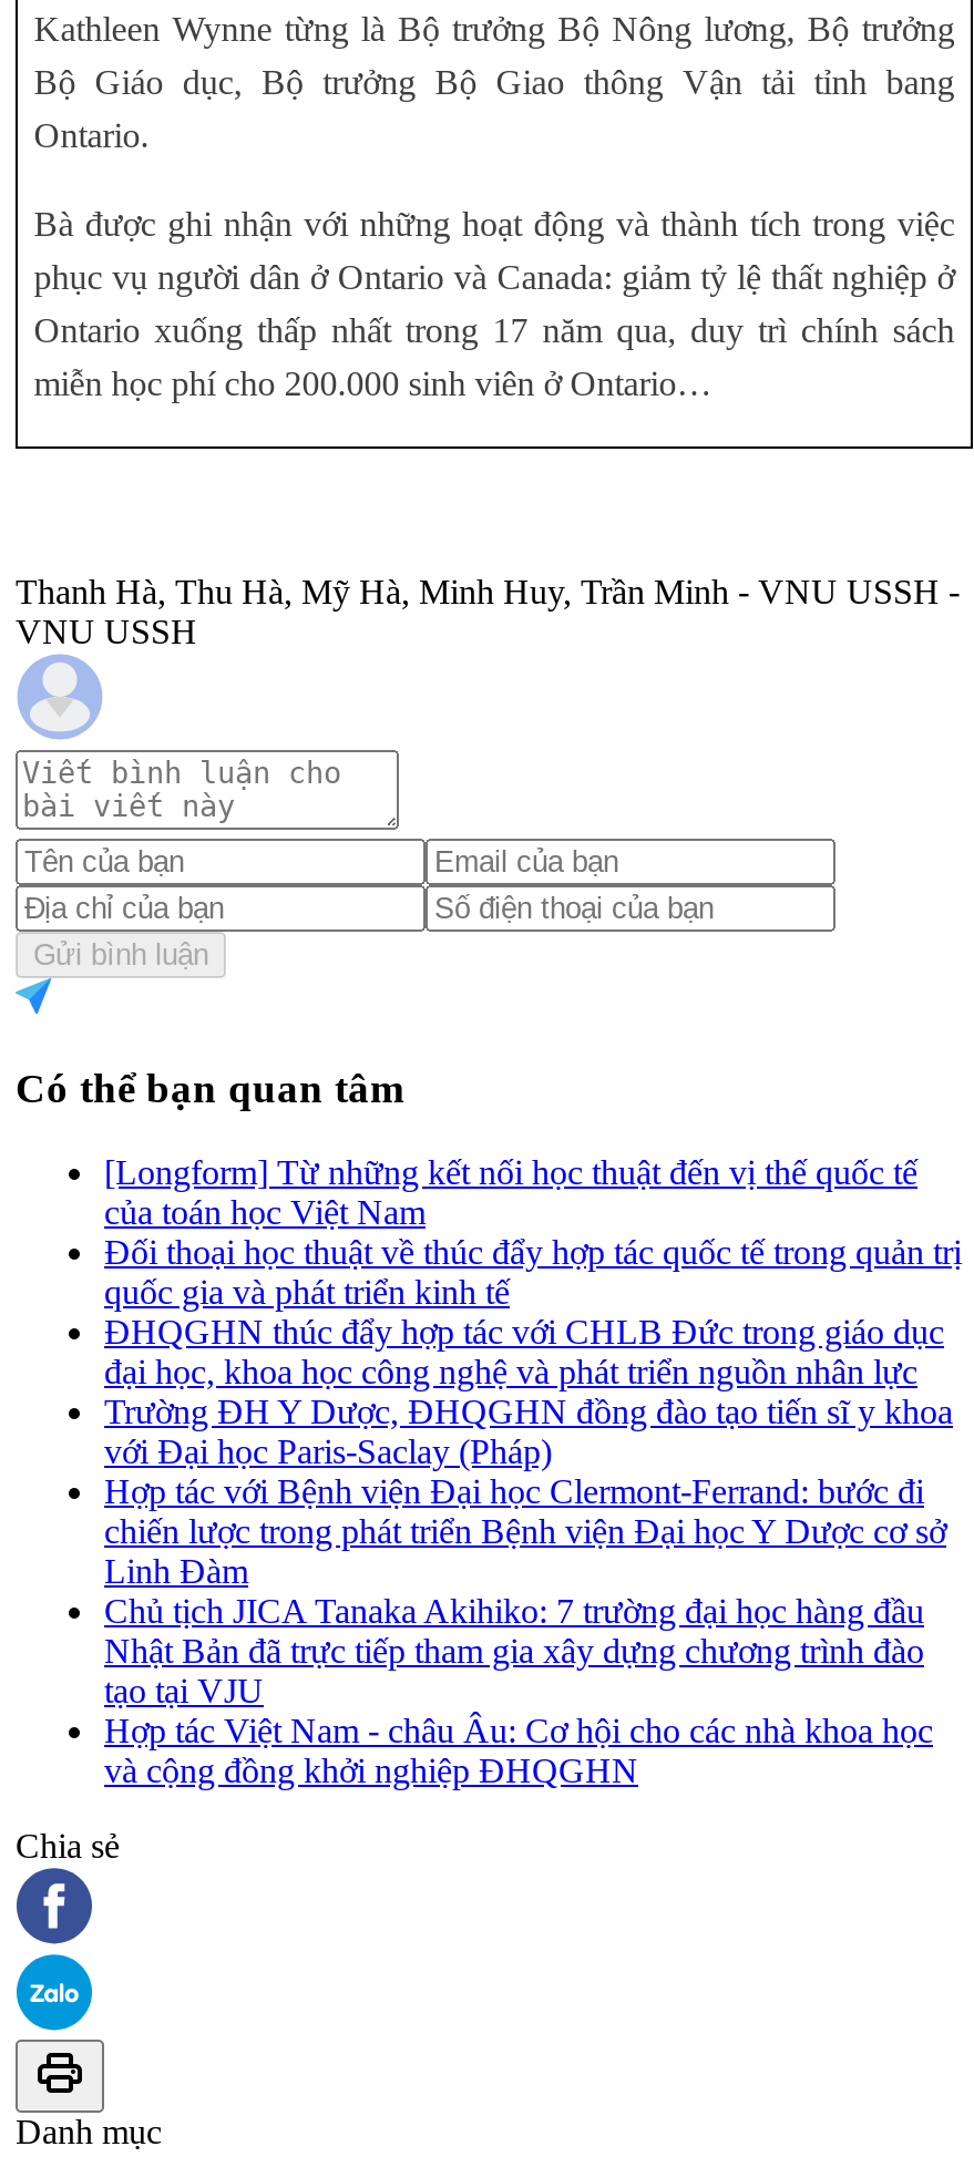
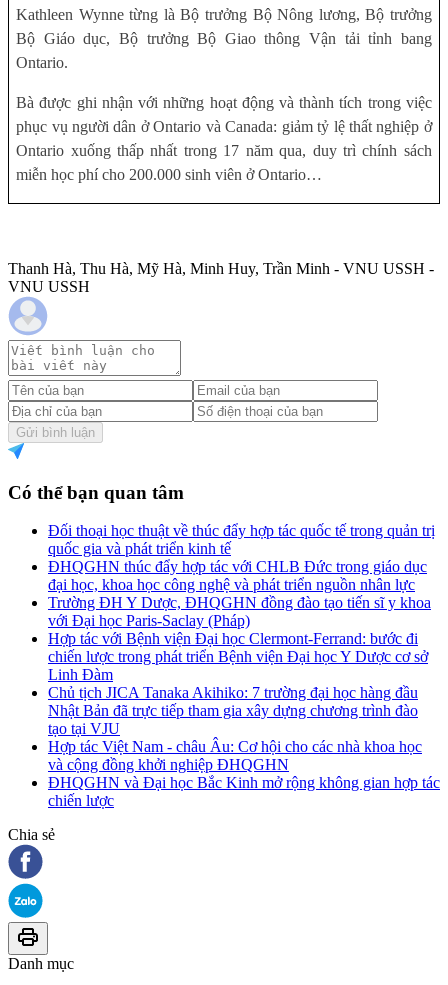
[104,1154,917,1231] [Longform] Từ những kết nối học thuật đến vị thế quốc tế | của toán học Việt Nam -> none
moved [104,1234,962,1790] -> [48,522,435,773]: Đối thoại học thuật về thúc đẩy hợp tác quốc tế trong quản trị | quốc gia và phát triển kinh tế | ĐHQGHN thúc đẩy hợp tác với CHLB Đức trong giáo dục | ... | Hợp tác Việt Nam - châu Âu: Cơ hội cho các nhà khoa học | và cộng đồng khởi nghiệp ĐHQGHN
none -> [48,774,440,809] ĐHQGHN và Đại học Bắc Kinh mở rộng không gian hợp tác | chiến lược

